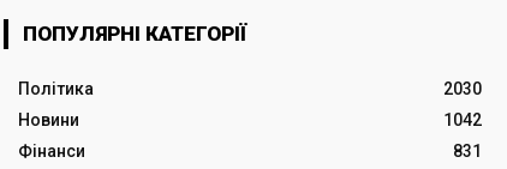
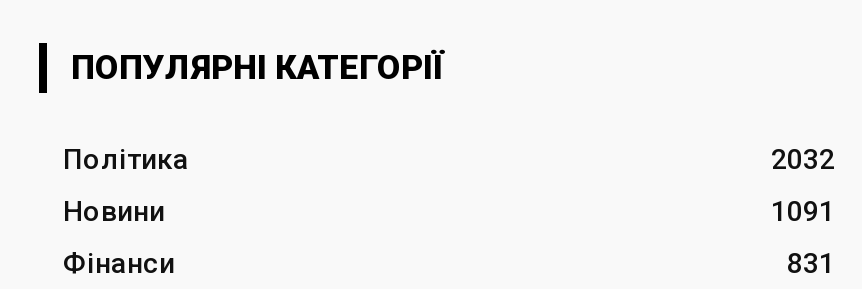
[443,79,482,98] 2030 -> [771,143,835,175] 2032
[443,110,482,129] 1042 -> [771,195,835,227] 1091

